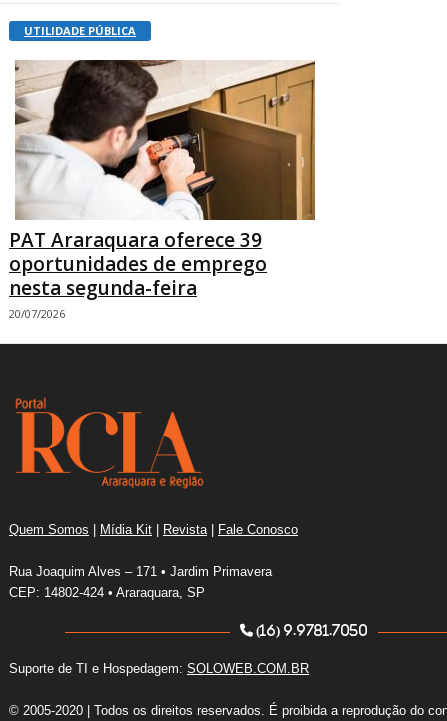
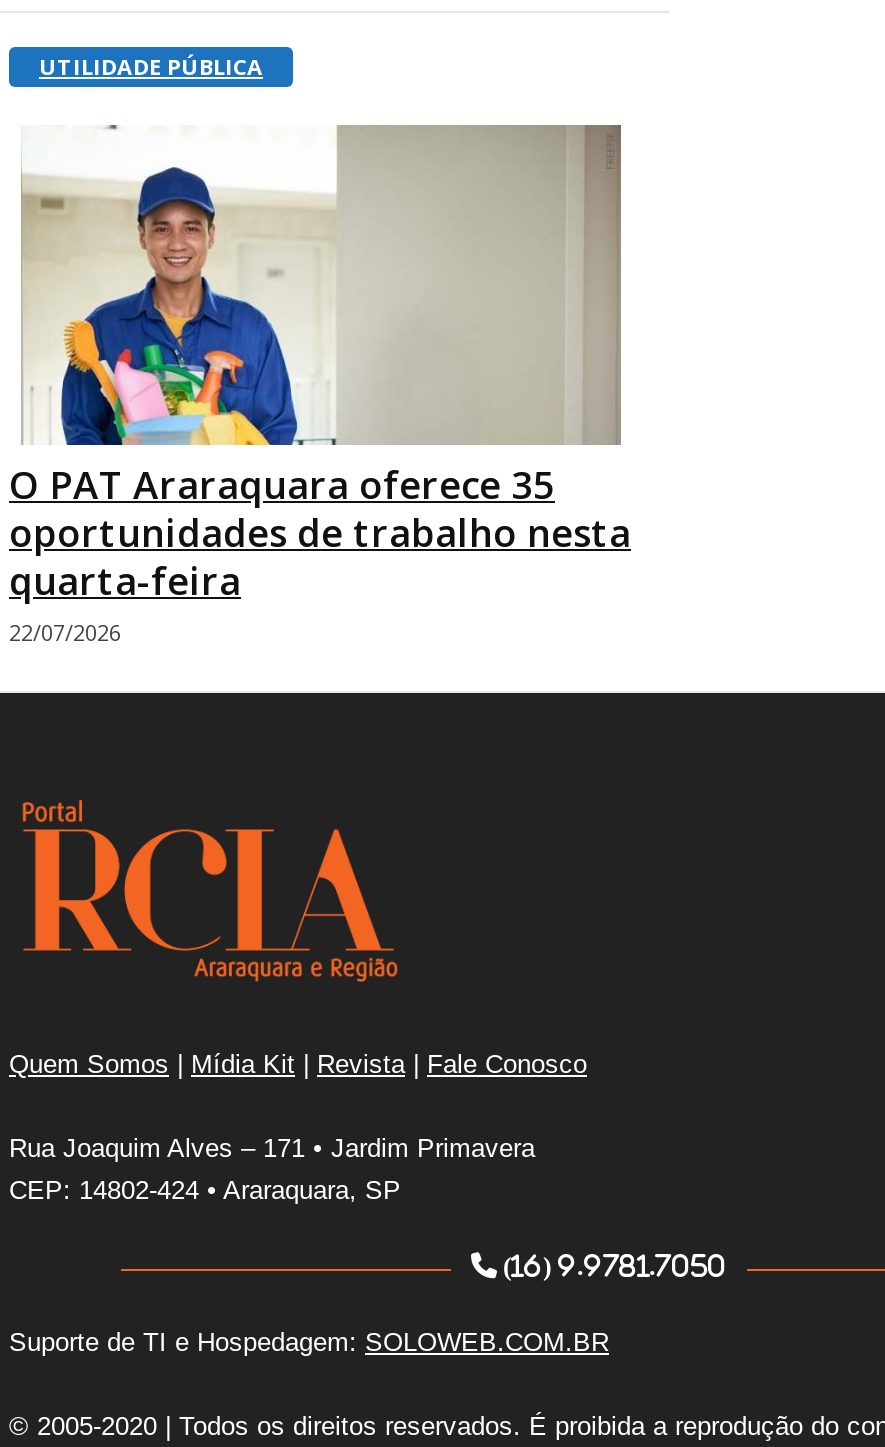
[9,59,315,321] [image] | PAT Araraquara oferece 39 | oportunidades de emprego | nesta segunda-feira | 20/07/2026 -> [9,125,631,647] [image] | O PAT Araraquara oferece 35 | oportunidades de trabalho nesta | quarta-feira | 22/07/2026

